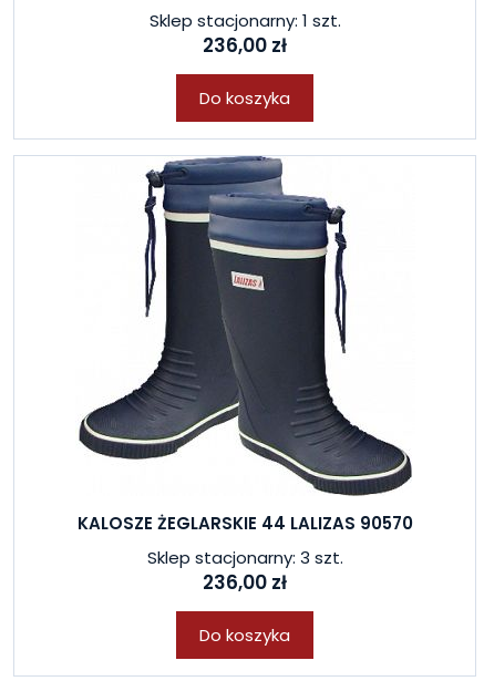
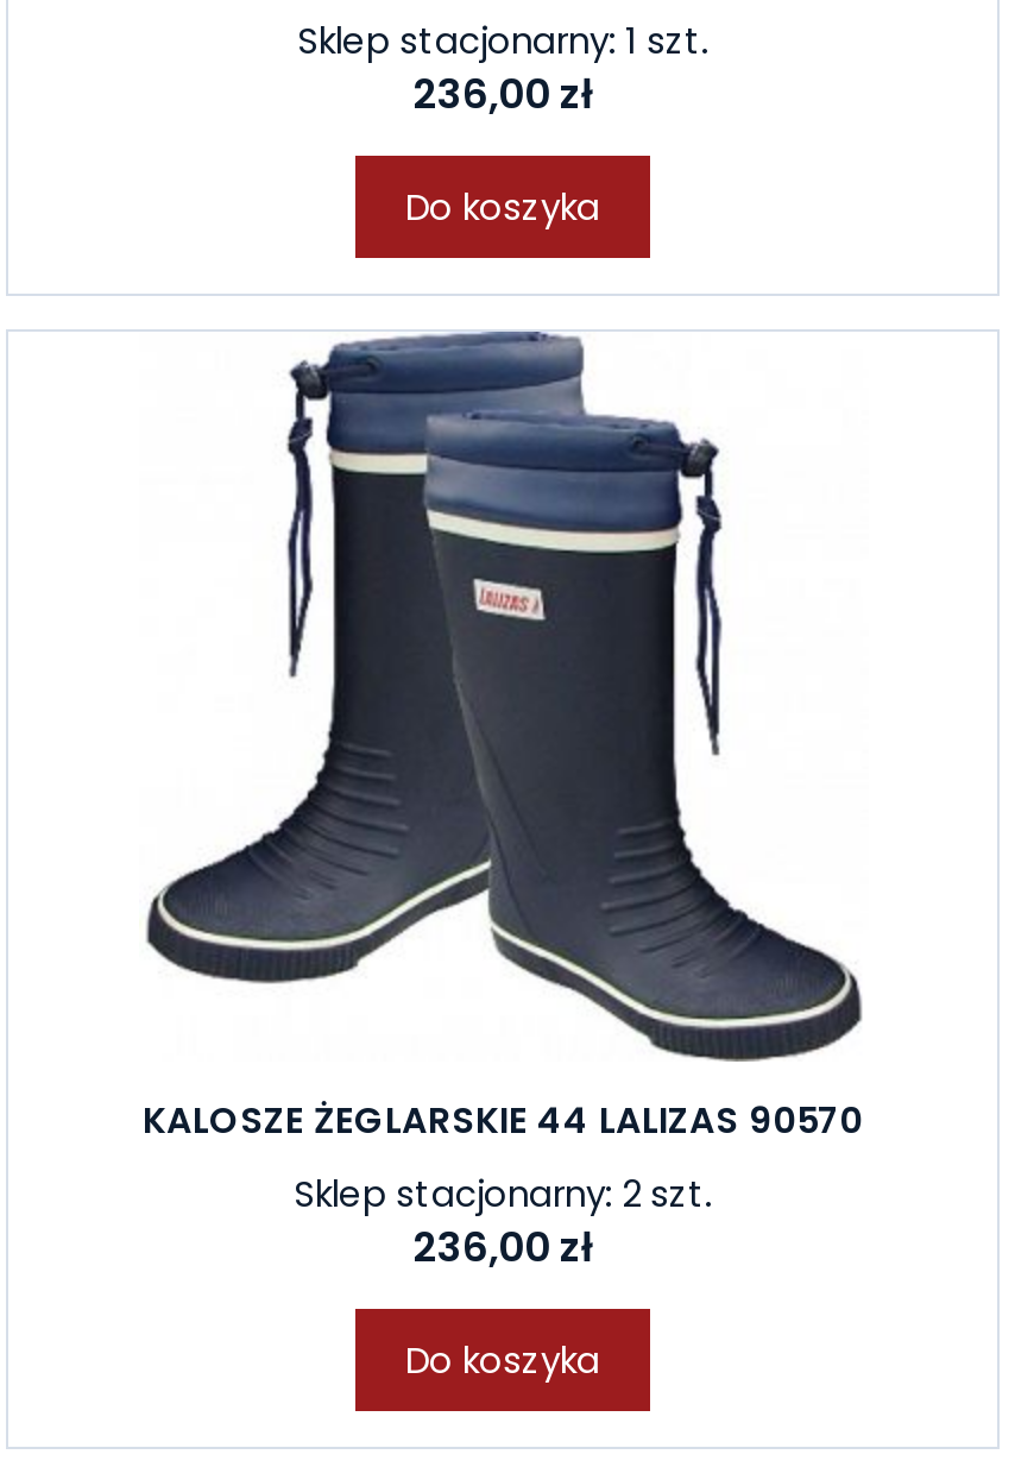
[147,546,343,569] Sklep stacjonarny: 3 szt. -> [294,1169,712,1219] Sklep stacjonarny: 2 szt.

